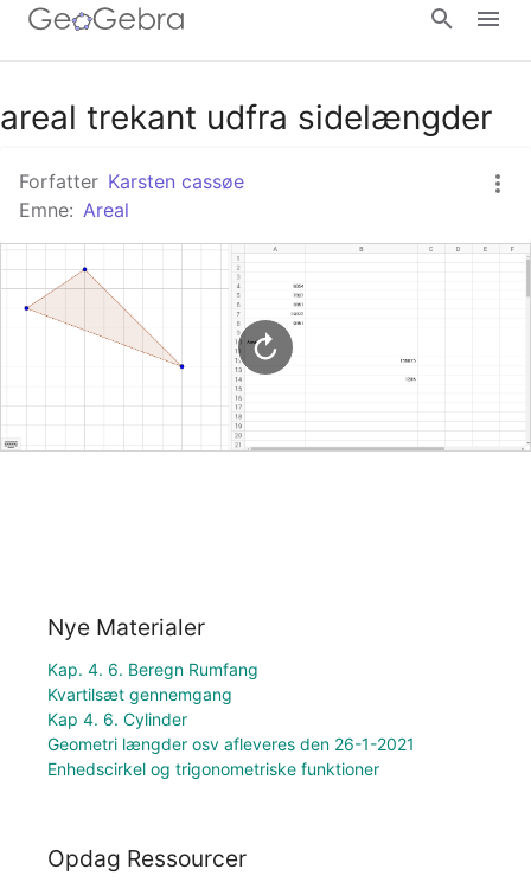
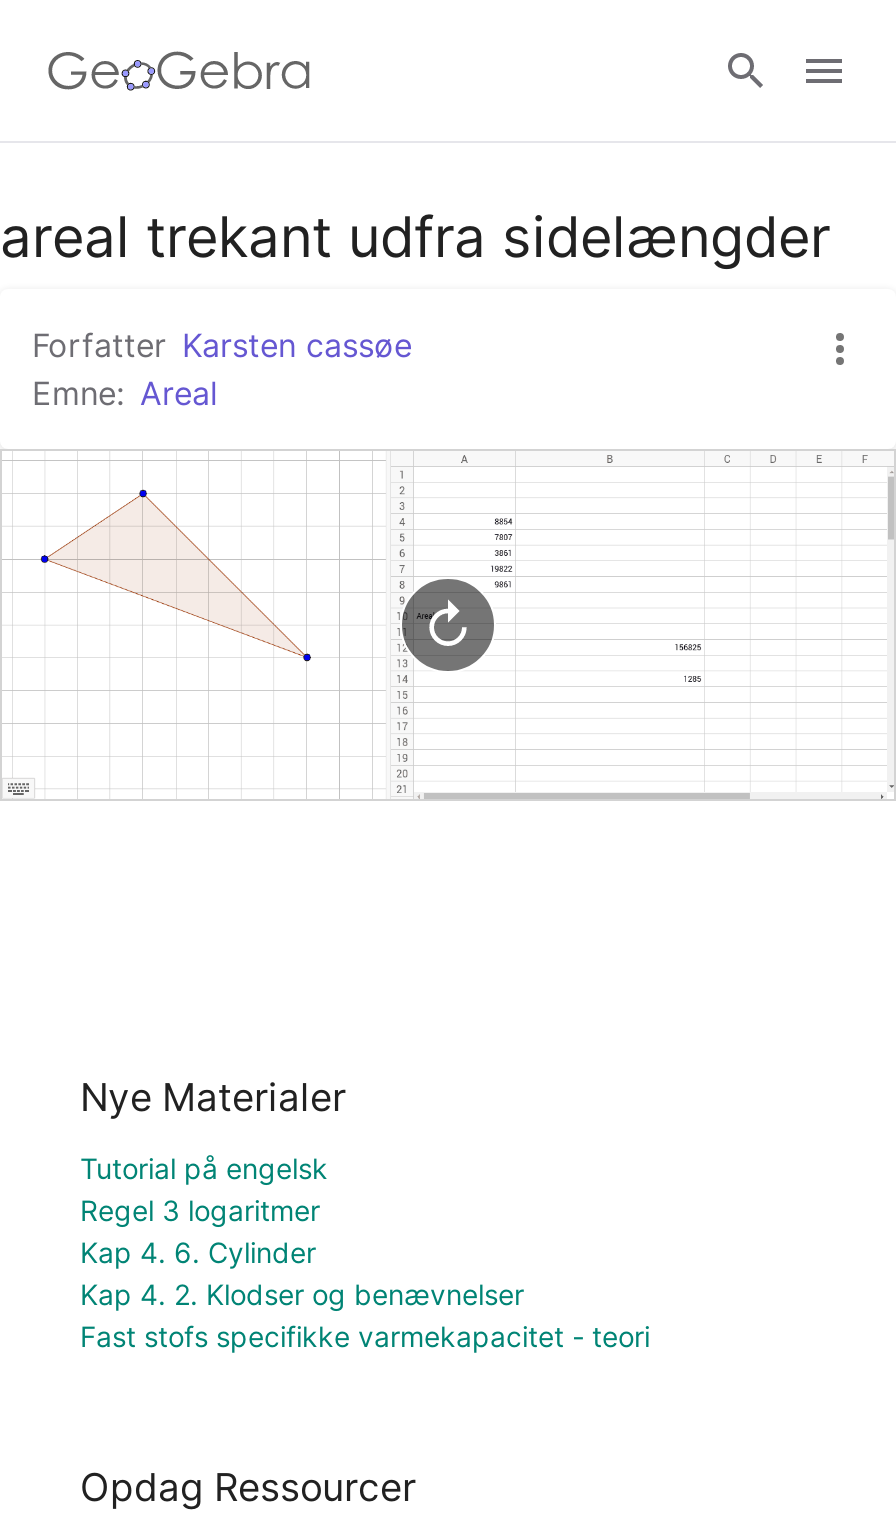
[47,659,258,704] Kap. 4. 6. Beregn Rumfang | Kvartilsæt gennemgang -> [80,1151,328,1227] Tutorial på engelsk | Regel 3 logaritmer
[47,734,415,779] Geometri længder osv afleveres den 26-1-2021 | Enhedscirkel og trigonometriske funktioner -> [80,1277,650,1353] Kap 4. 2. Klodser og benævnelser | Fast stofs specifikke varmekapacitet - teori

